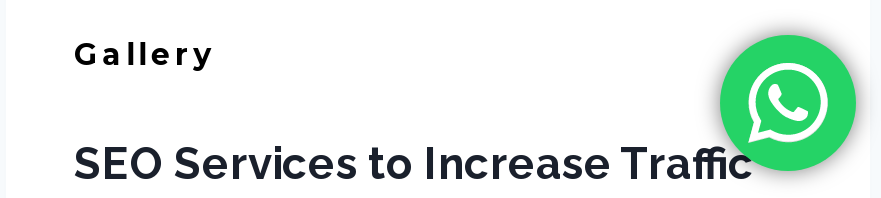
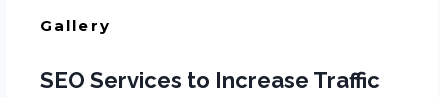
[712,26,864,180] [image] -> none

